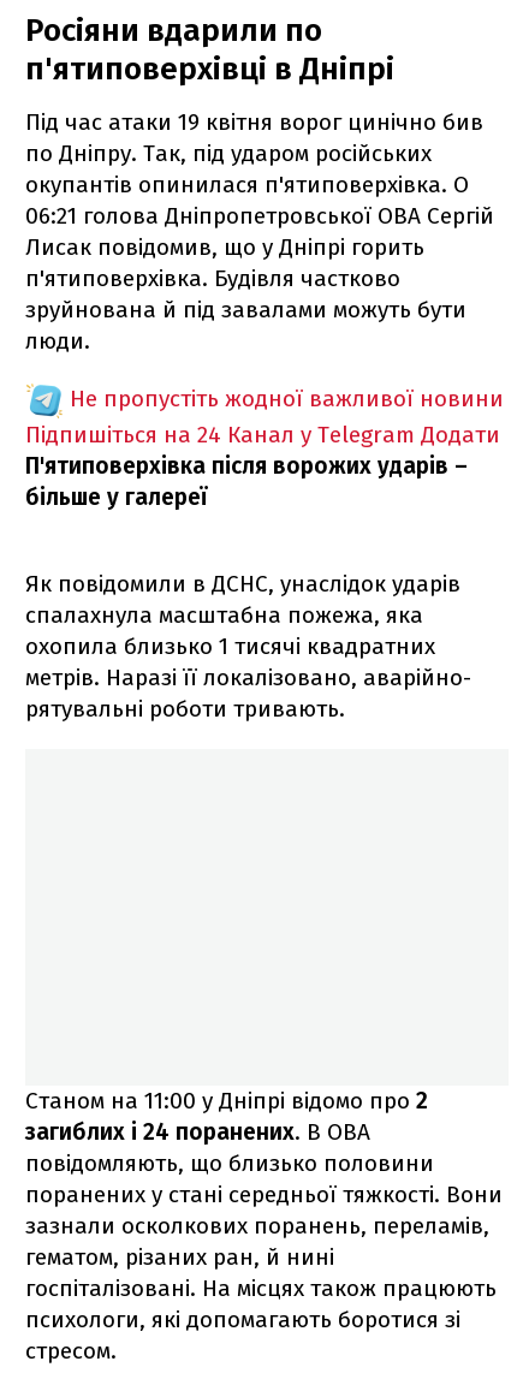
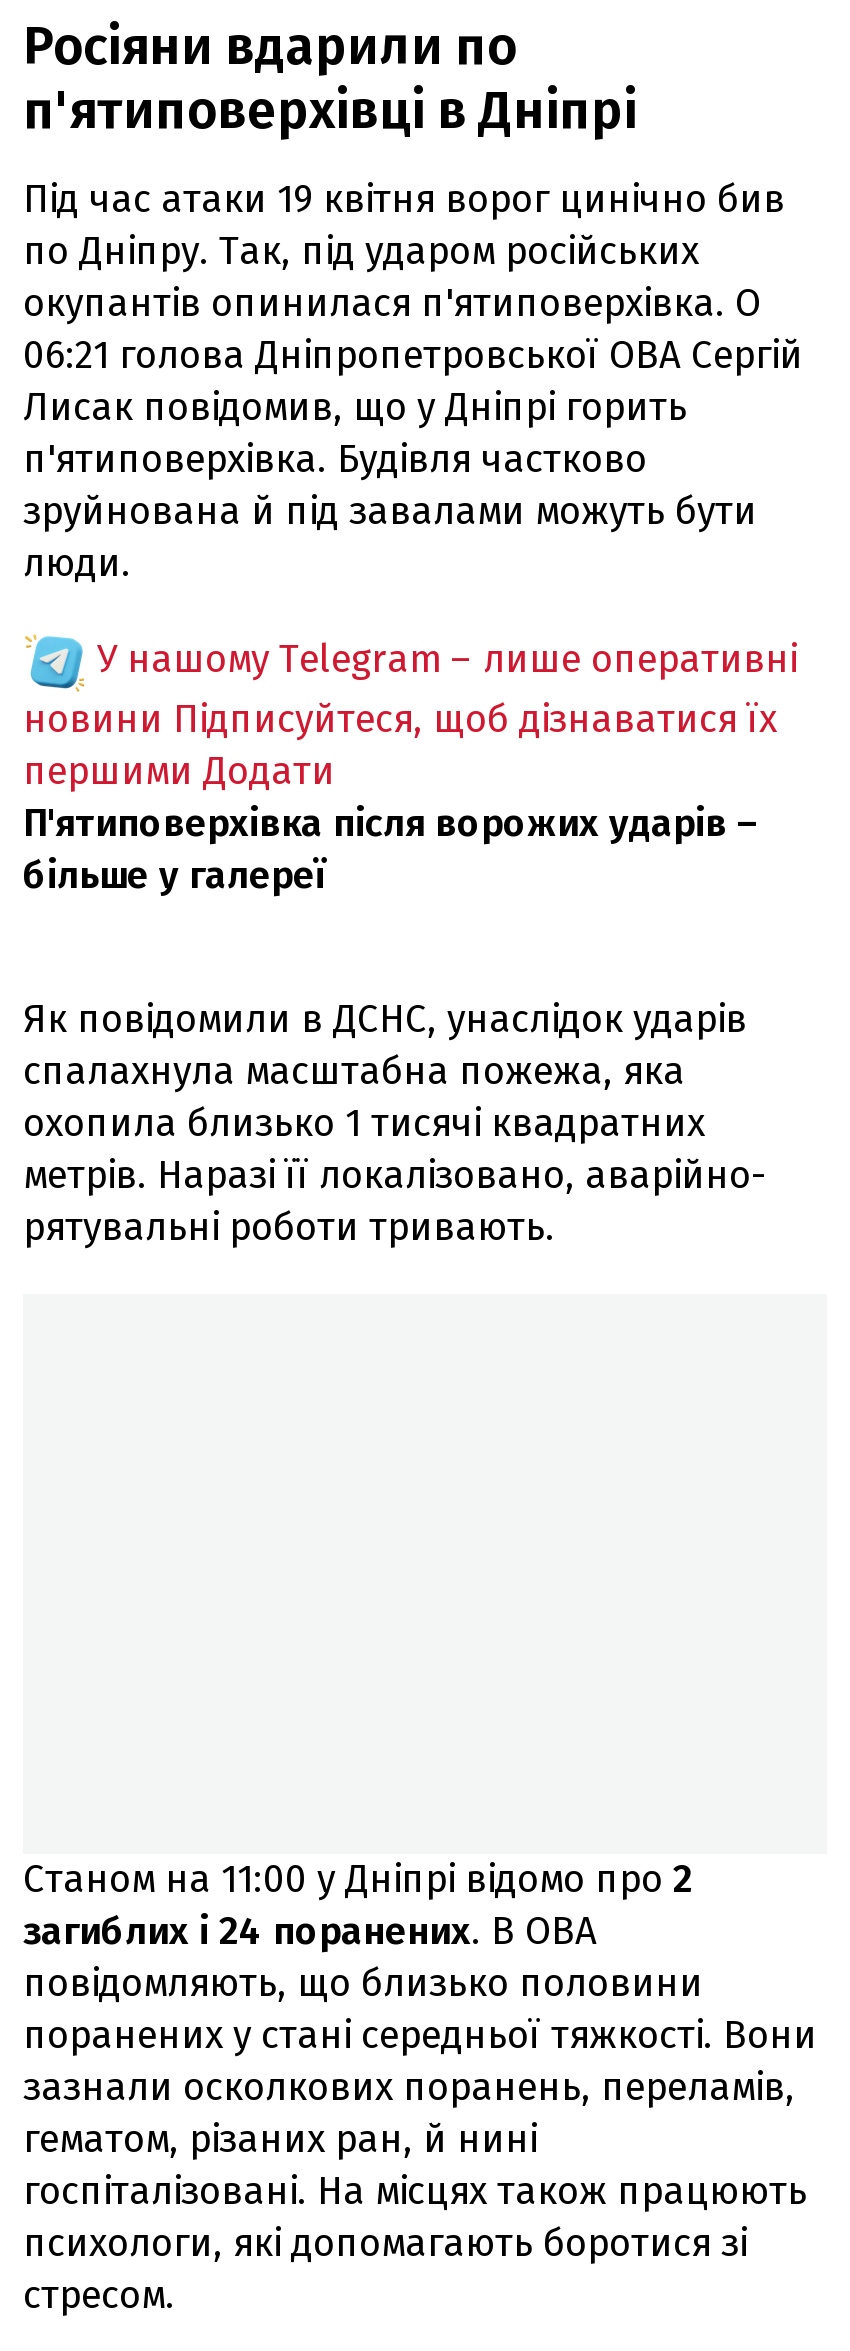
[25,384,504,448] Не пропустіть жодної важливої новини | Підпишіться на 24 Канал у Telegram Додати -> [23,635,797,793] У нашому Telegram – лише оперативні | новини Підписуйтеся, щоб дізнаватися їх | першими Додати

